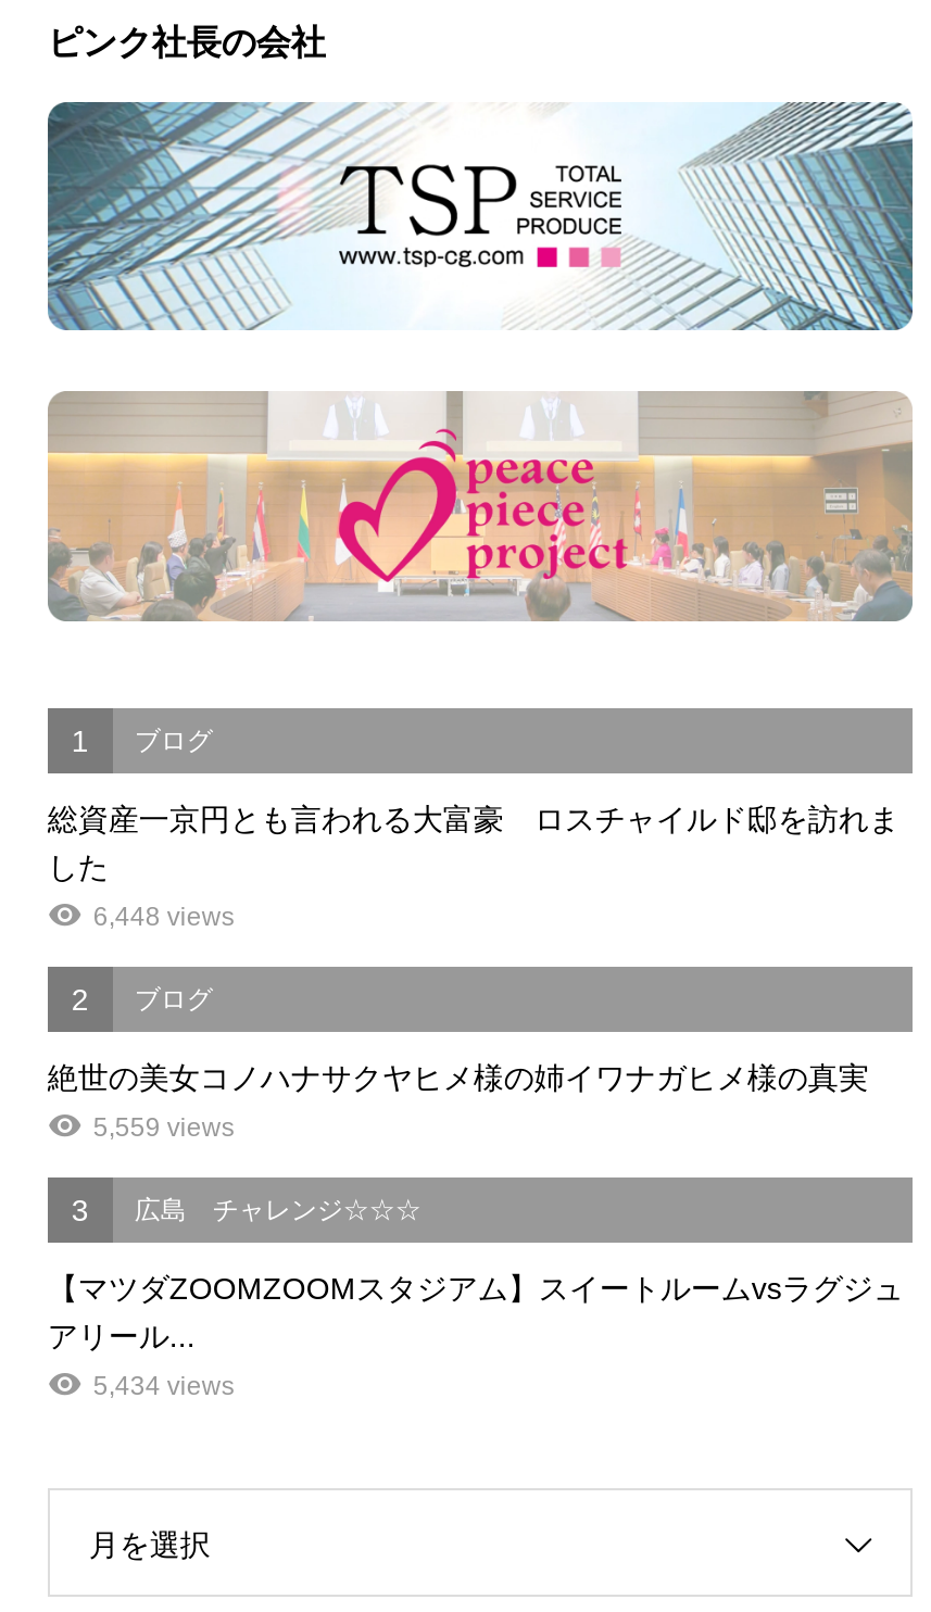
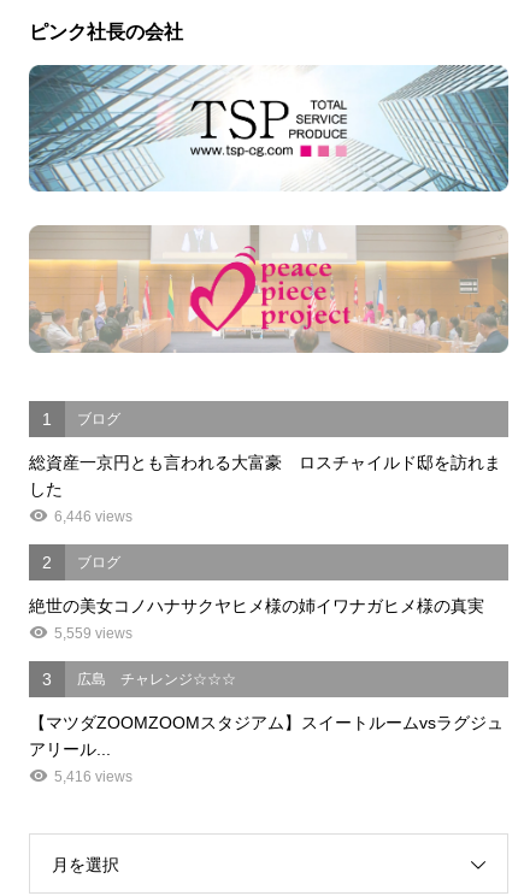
[93,902,234,932] 6,448 views -> [54,508,132,525] 6,446 views
[93,1371,234,1401] 5,434 views -> [54,768,132,785] 5,416 views

